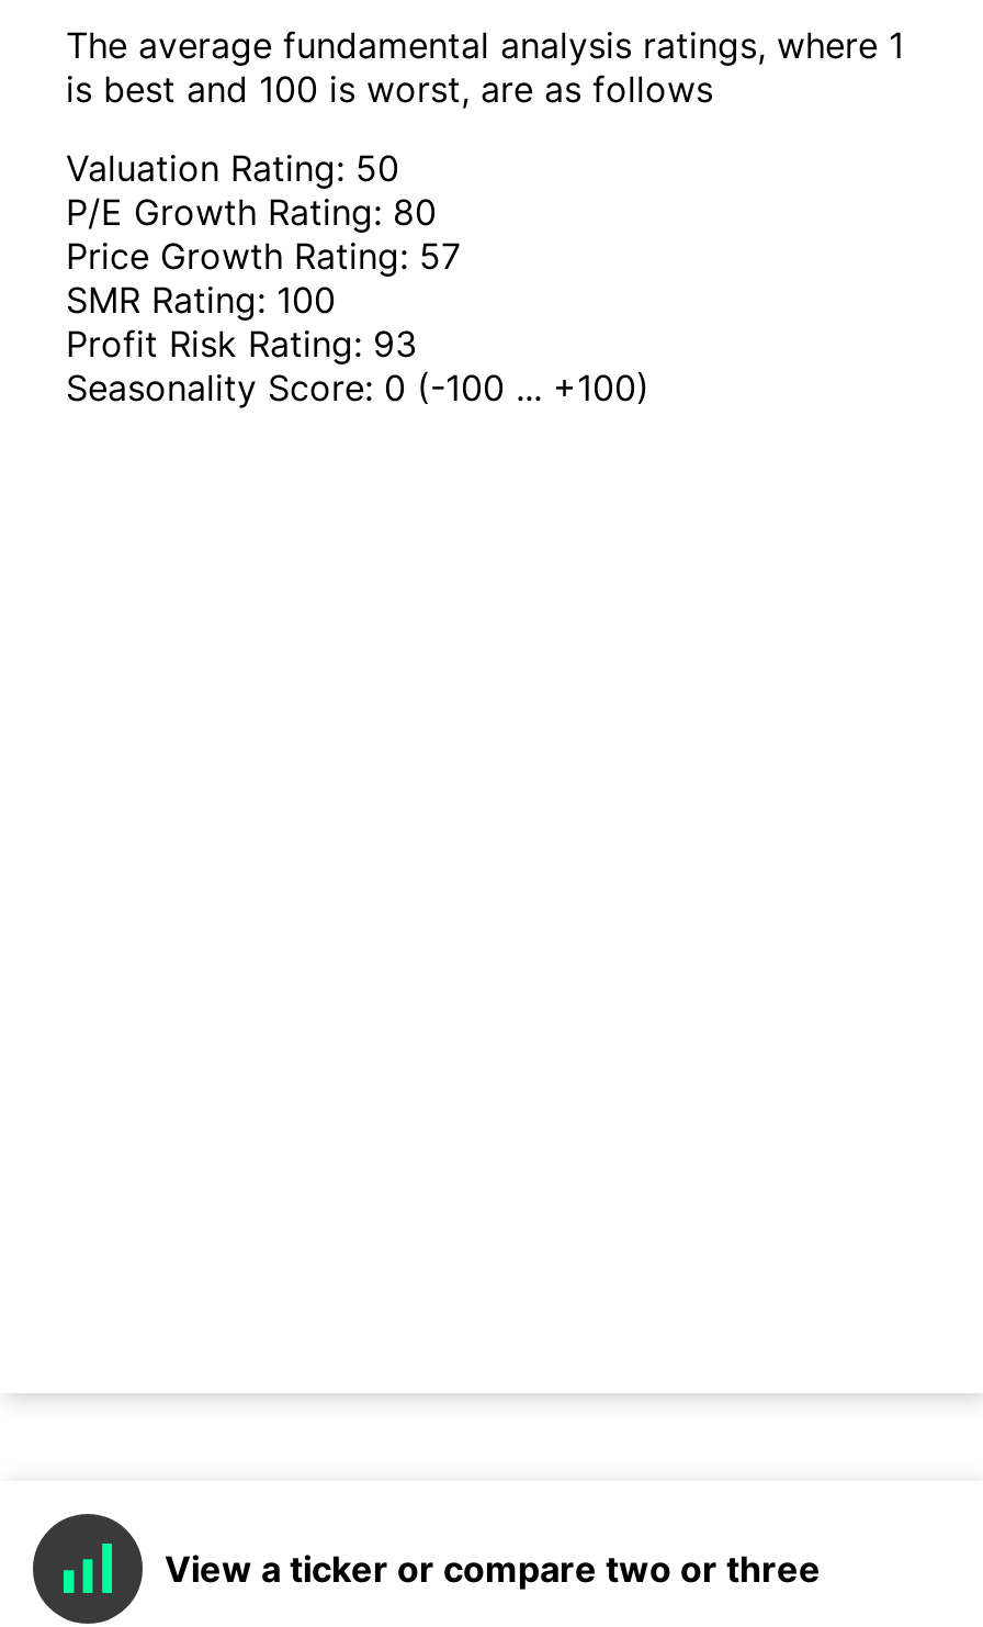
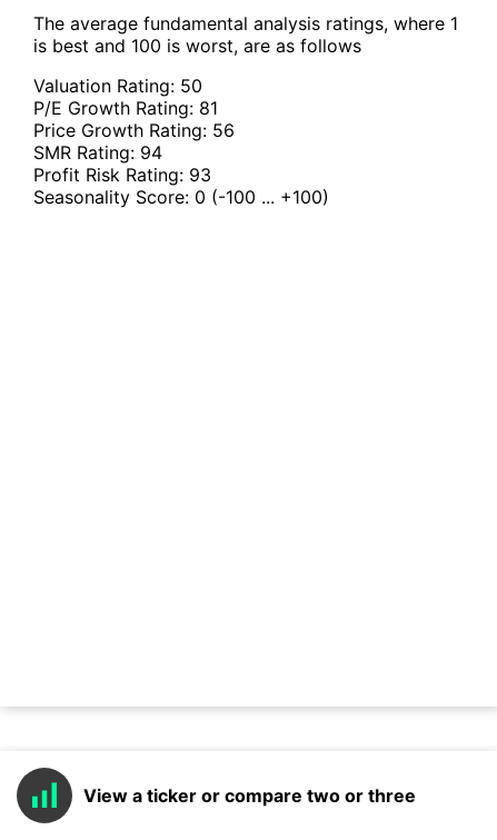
[66,191,437,235] P/E Growth Rating: 80 -> [33,97,218,119] P/E Growth Rating: 81
[66,235,461,279] Price Growth Rating: 57 -> [33,119,235,142] Price Growth Rating: 56
[66,279,336,323] SMR Rating: 100 -> [33,142,162,164] SMR Rating: 94

